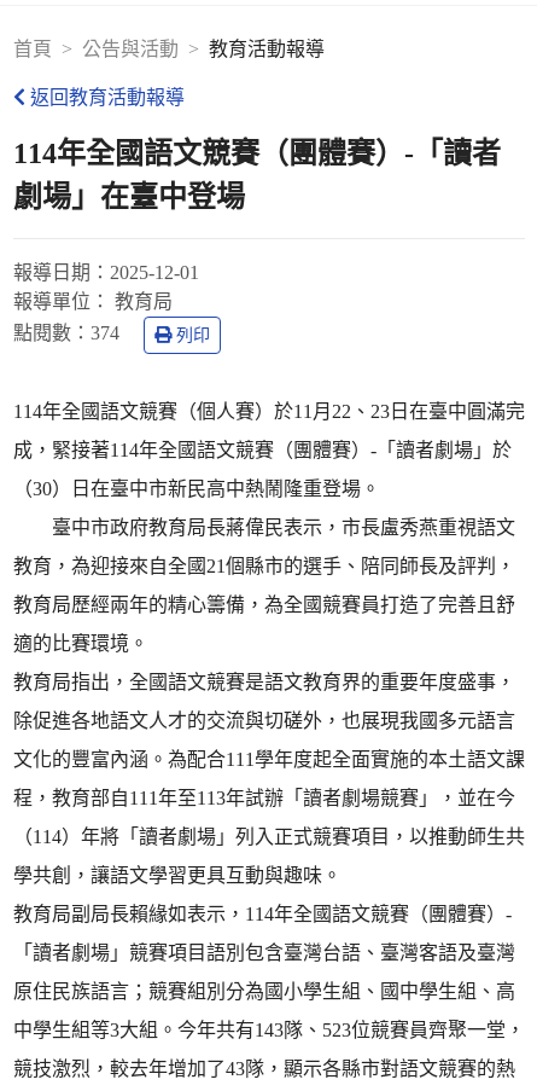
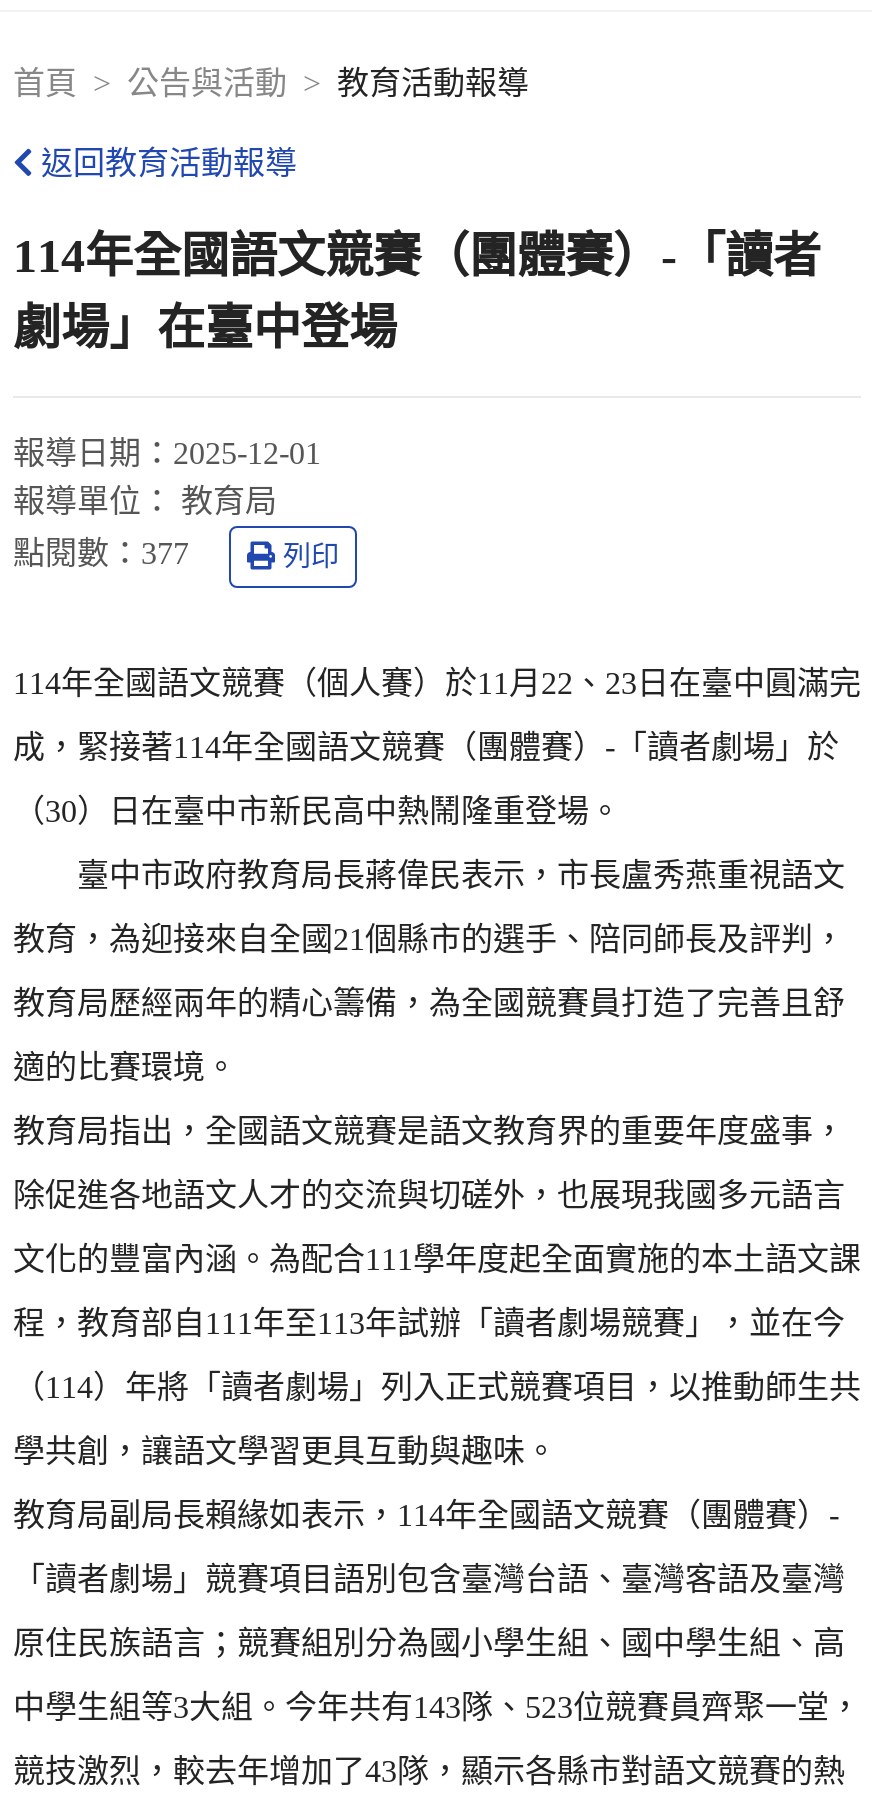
[13,323,119,343] 點閱數：374 -> [13,536,189,570] 點閱數：377

